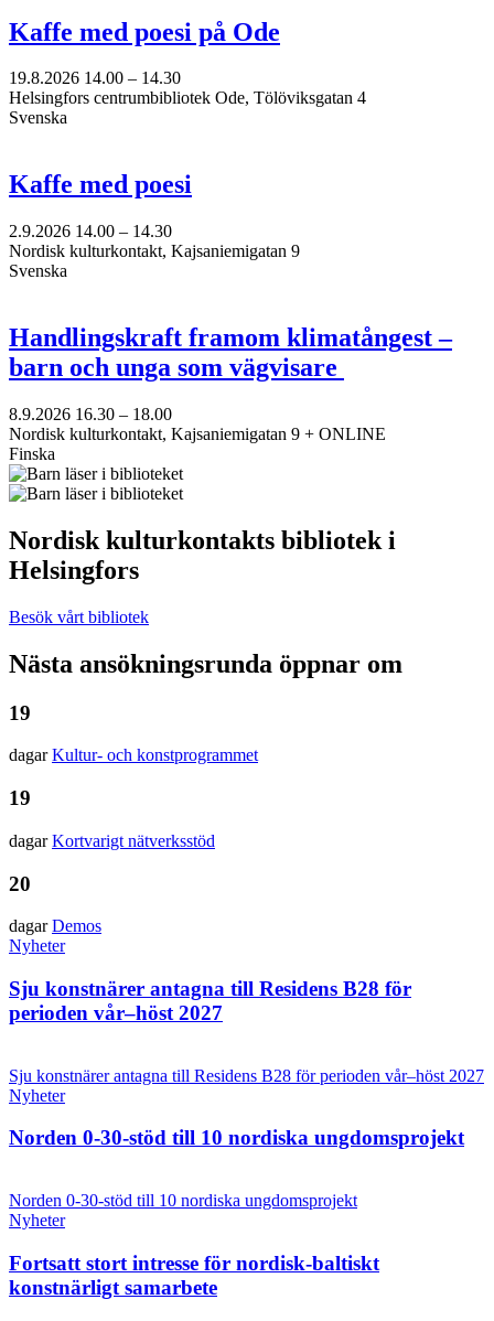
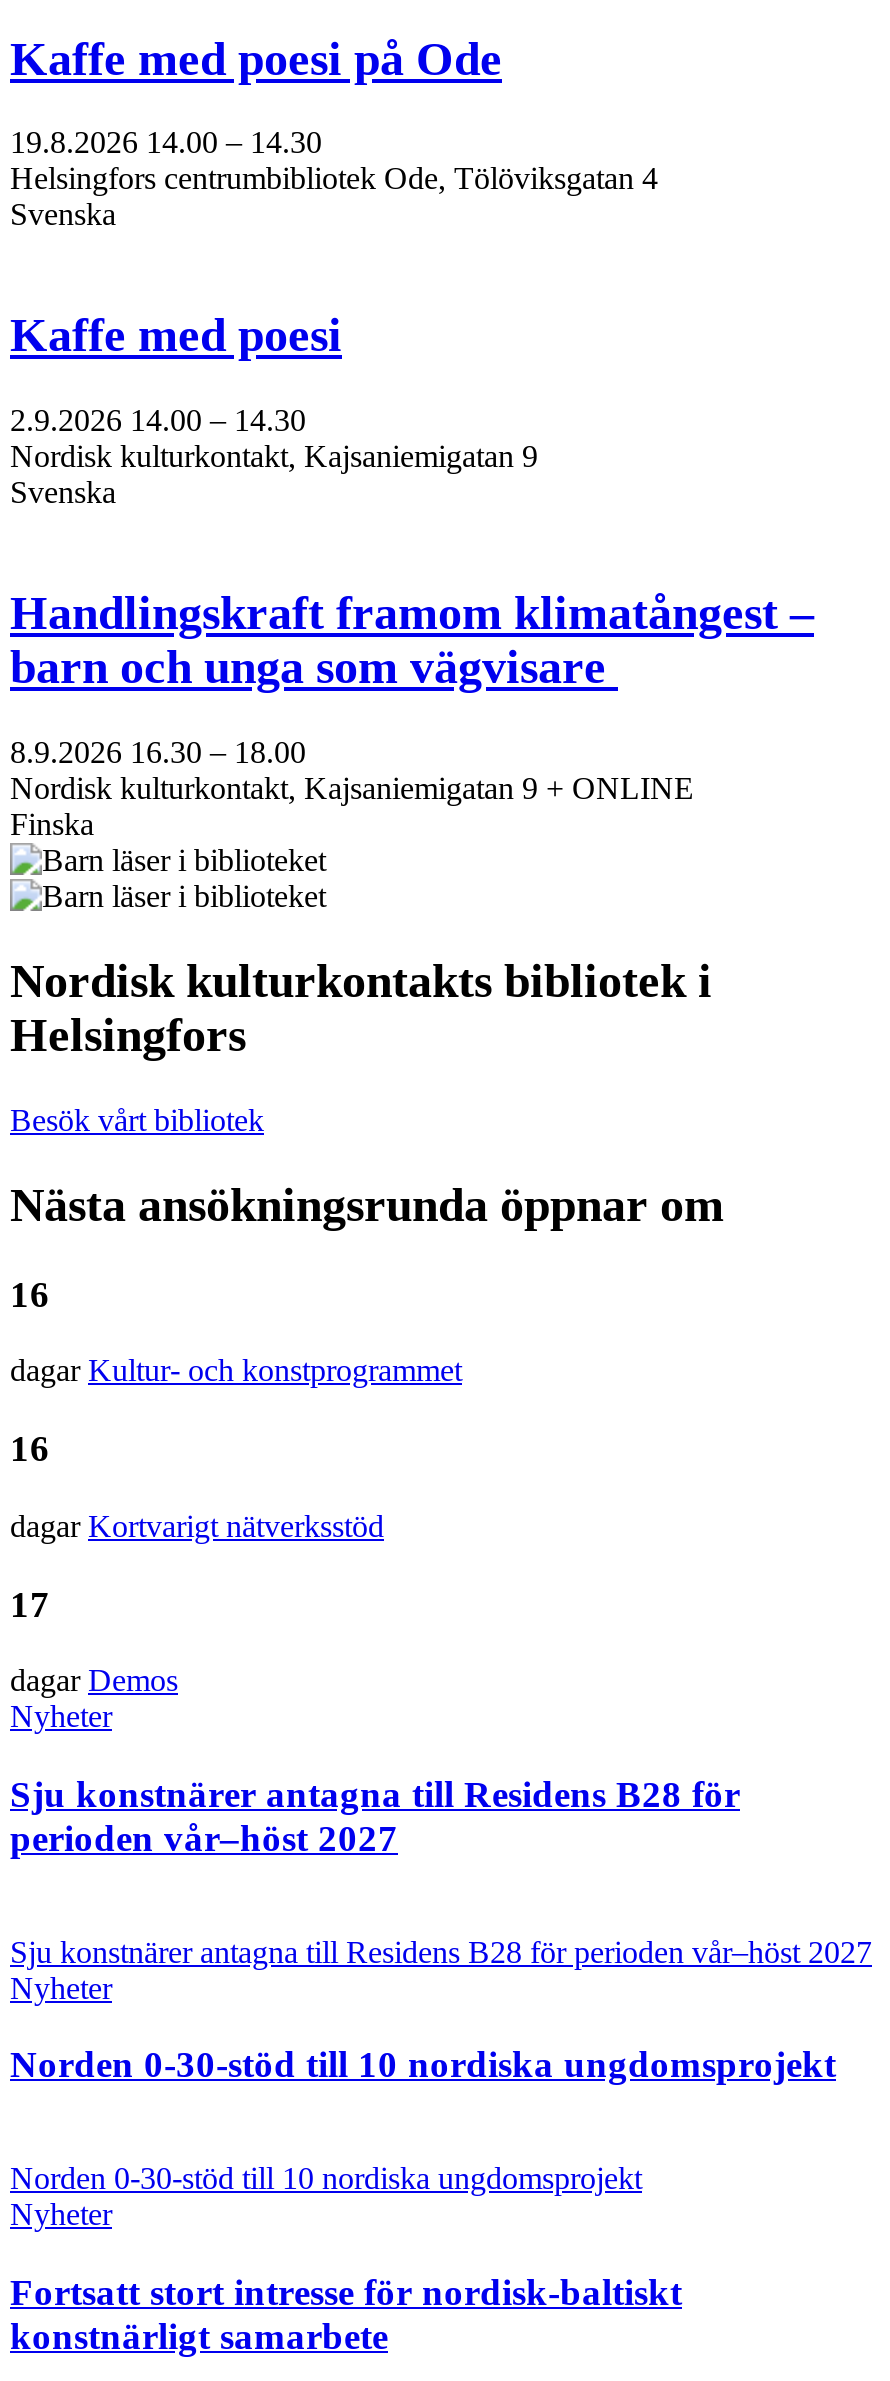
[9,701,31,724] 19 -> [10,1272,50,1314] 16
[9,786,31,809] 19 -> [10,1427,50,1469] 16
[9,872,31,895] 20 -> [10,1582,50,1624] 17

